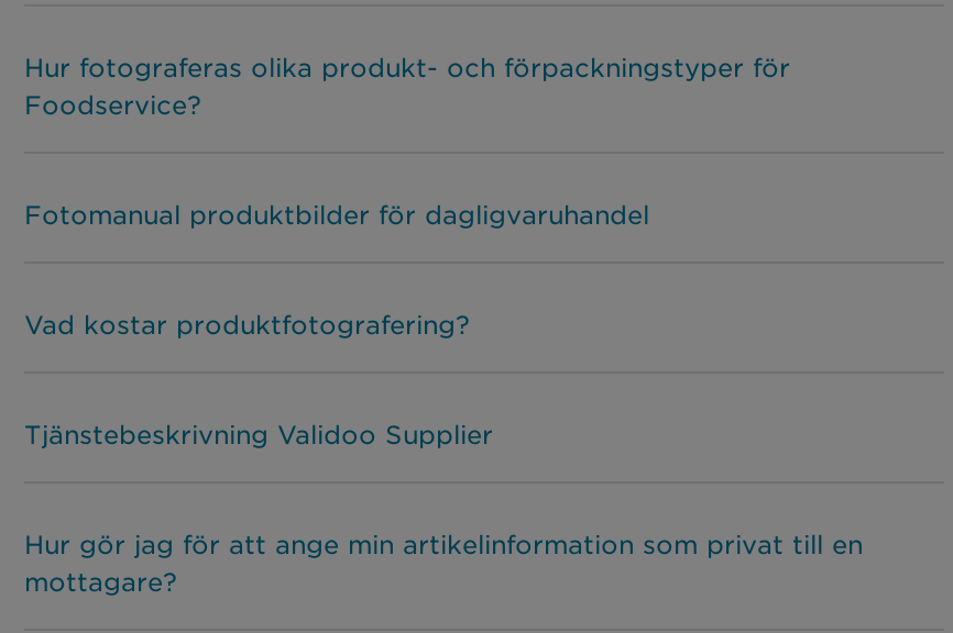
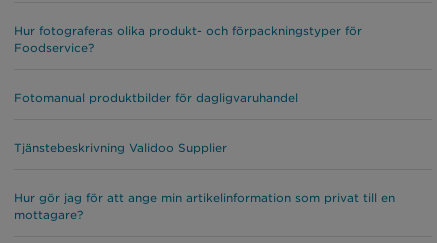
[24,311,469,341] Vad kostar produktfotografering? -> none

